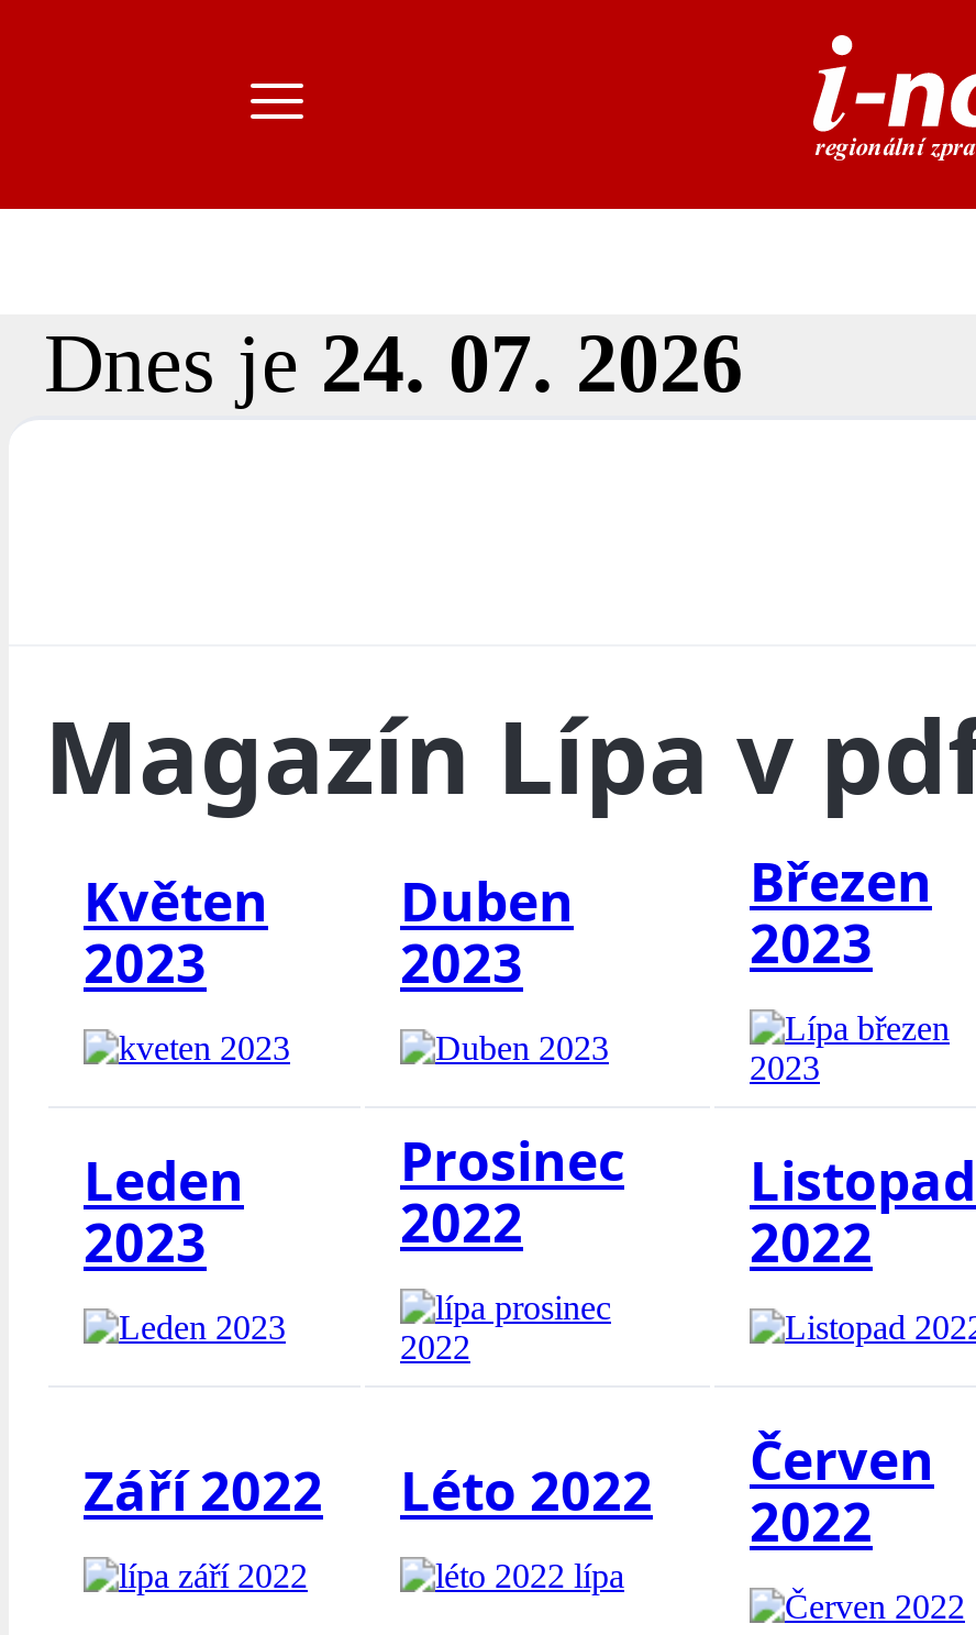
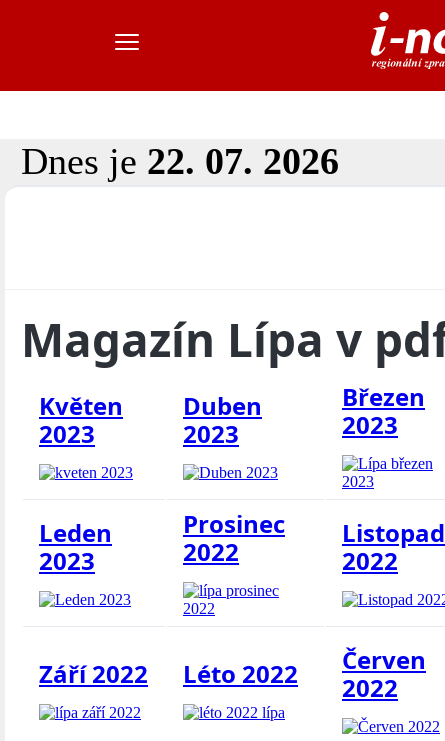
[44,318,743,410] Dnes je 24. 07. 2026 -> [21,140,339,182] Dnes je 22. 07. 2026

